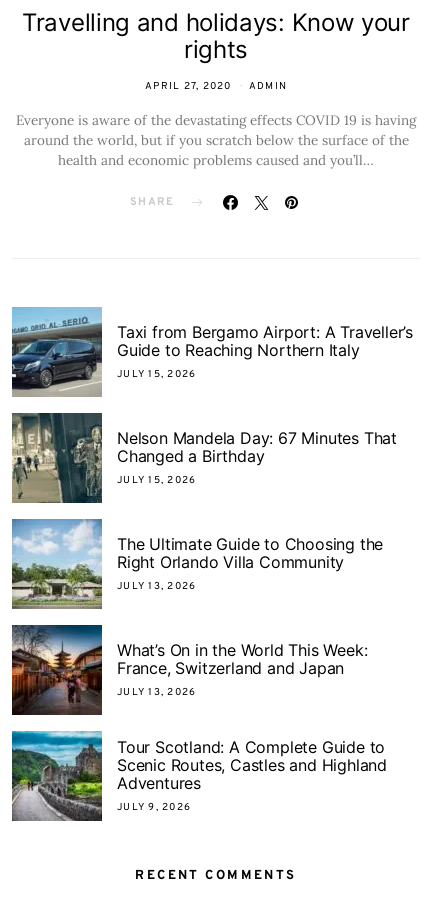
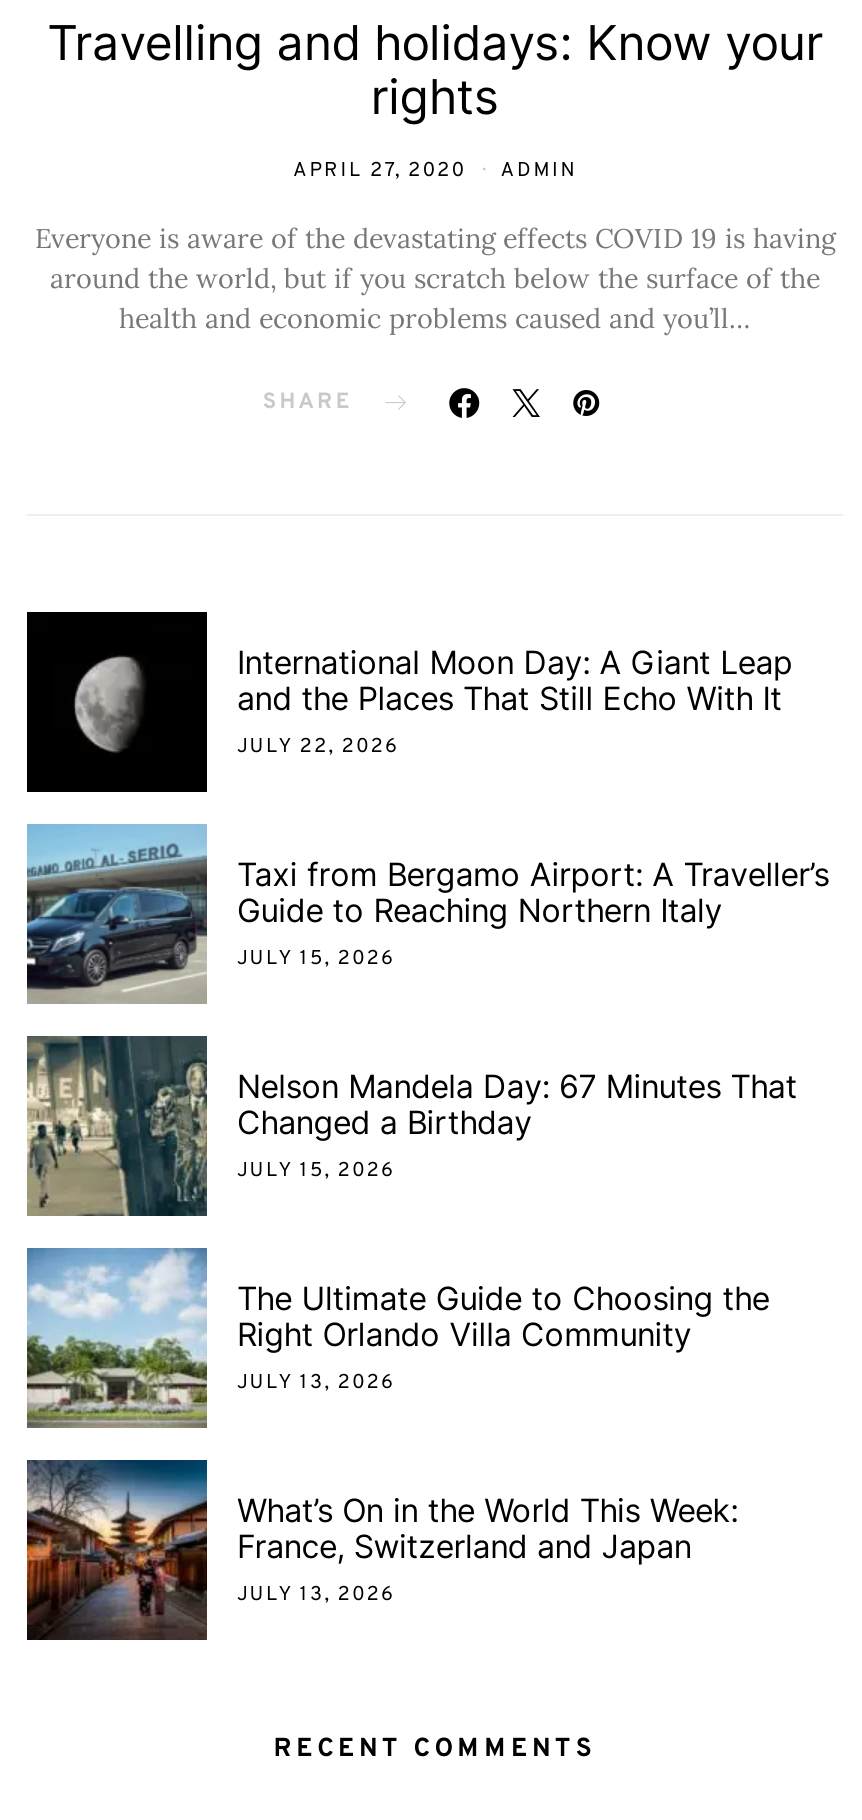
none -> [25,610,793,792] [image] | International Moon Day: A Giant Leap | and the Places That Still Echo With It | JULY 22, 2026
moved [10,311,413,698] -> [23,832,829,1607]: [image] | Taxi from Bergamo Airport: A Traveller’s | Guide to Reaching Northern Italy | ... | France, Switzerland and Japan | JULY 13, 2026
[11,730,387,822] [image] | Tour Scotland: A Complete Guide to | Scenic Routes, Castles and Highland | Adventures | JULY 9, 2026 -> none

